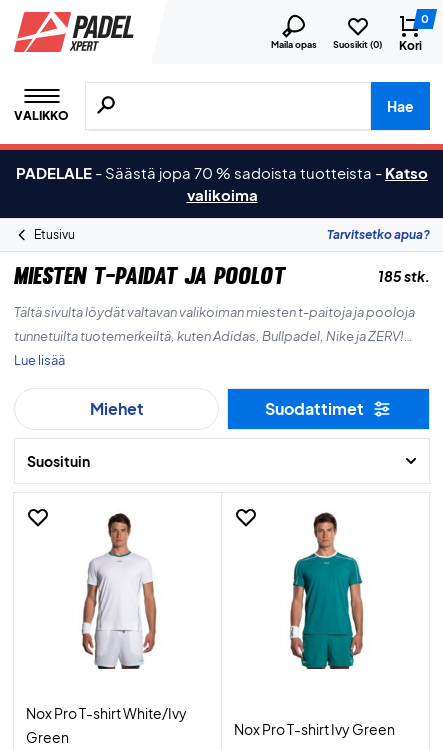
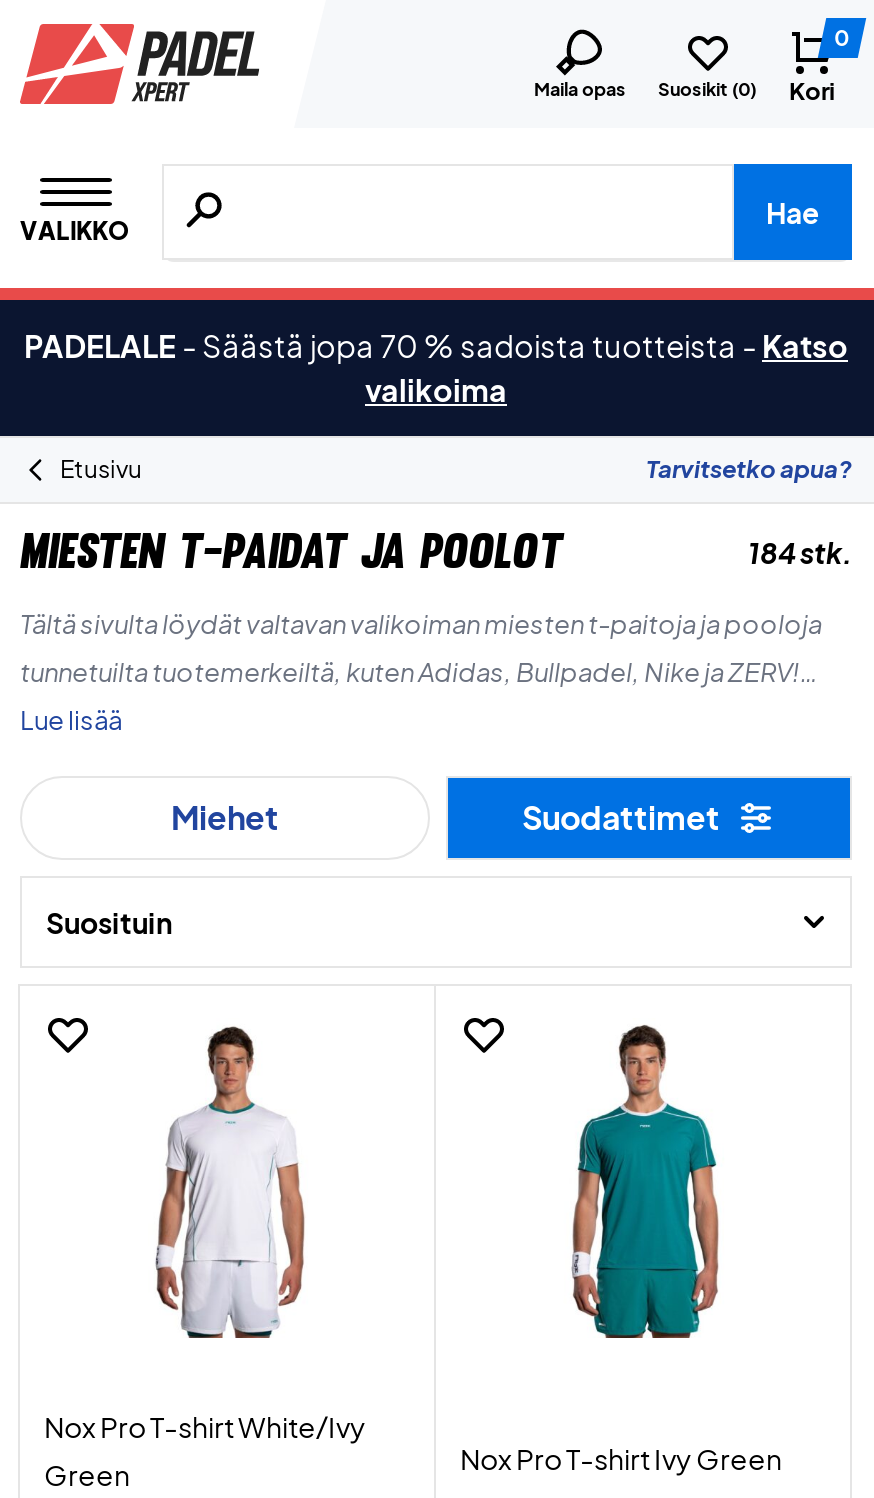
[378,267,430,285] 185 stk. -> [748,534,852,570] 184 stk.

